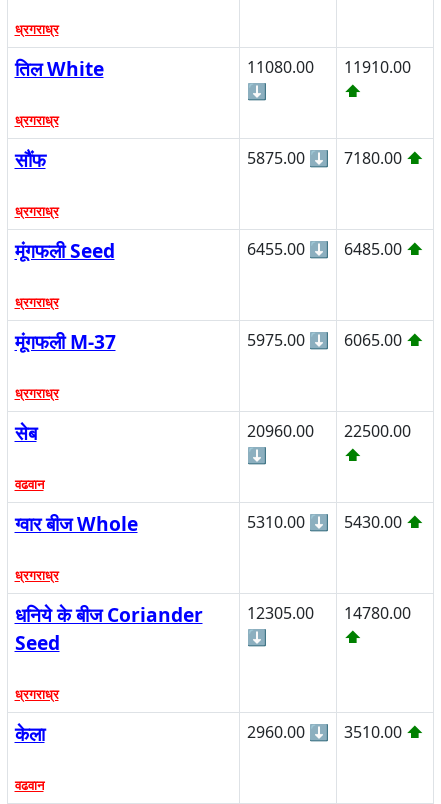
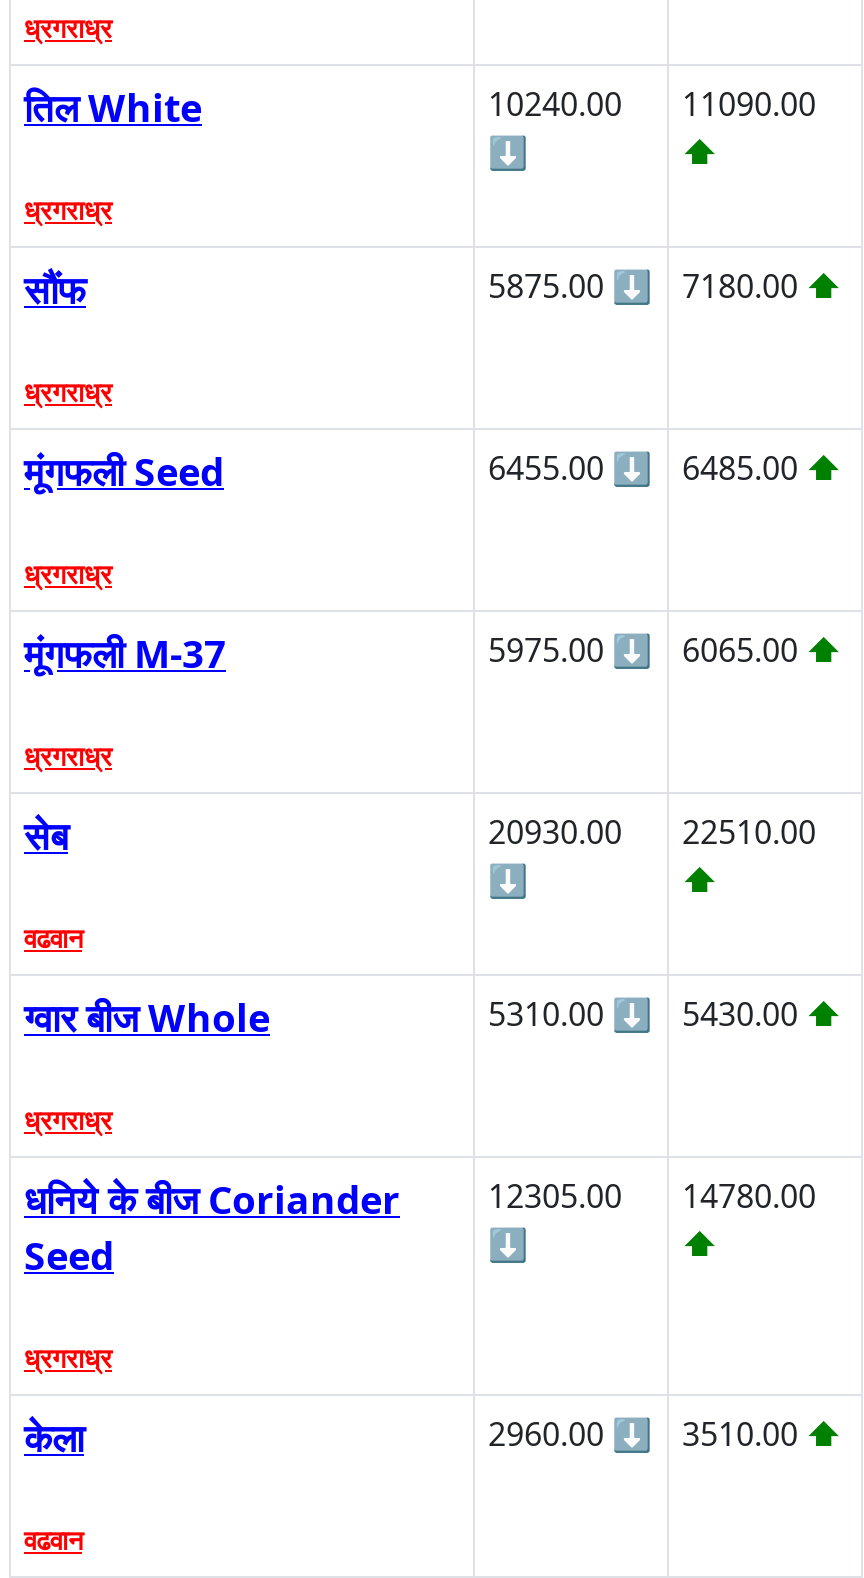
[246,56,313,78] 11080.00 -> [488,82,622,126] 10240.00
[343,56,410,78] 11910.00 -> [682,82,816,126] 11090.00
[246,420,313,442] 20960.00 -> [488,810,622,854] 20930.00
[343,420,410,442] 22500.00 -> [682,810,816,854] 22510.00

